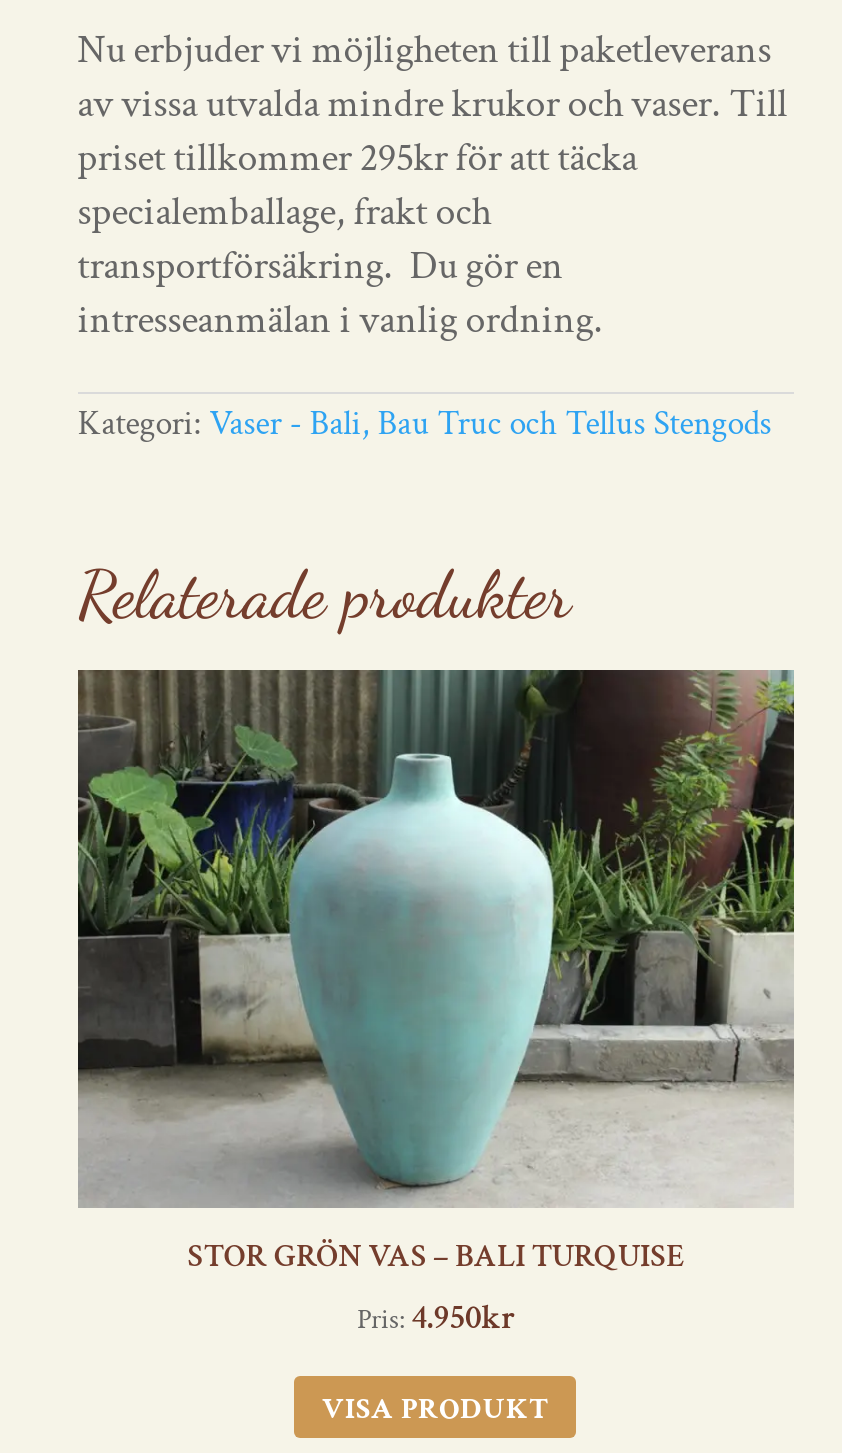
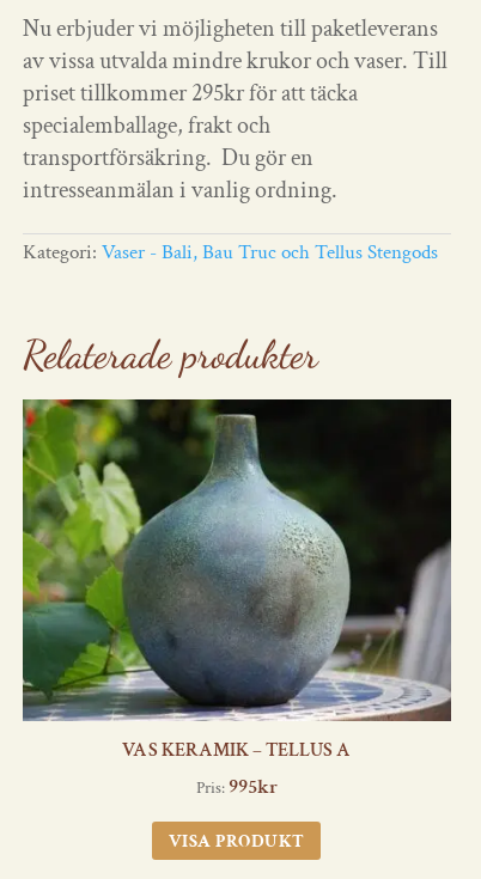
[76,668,796,1339] [image] | STOR GRÖN VAS – BALI TURQUISE | Pris: 4.950kr -> [22,398,452,800] [image] | VAS KERAMIK – TELLUS A | Pris: 995kr

